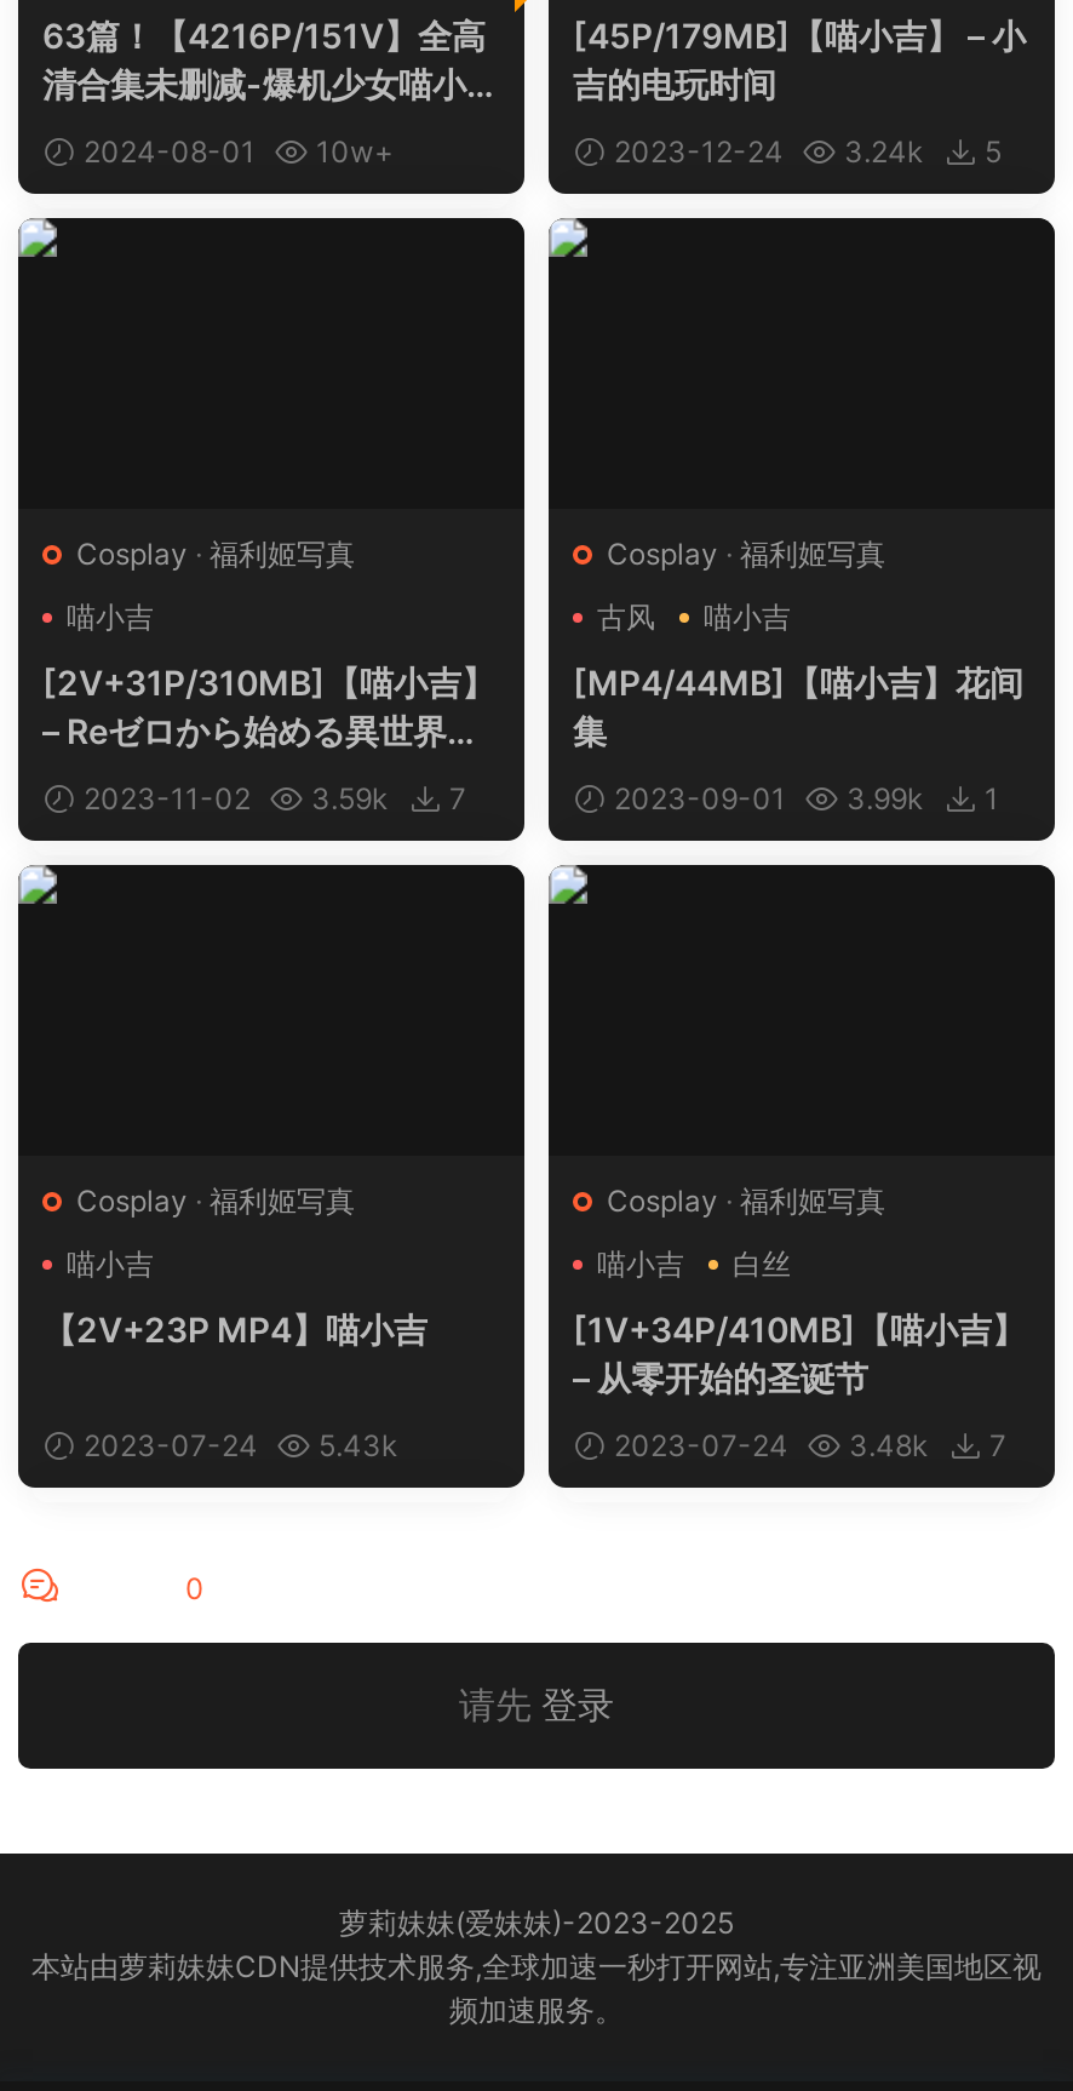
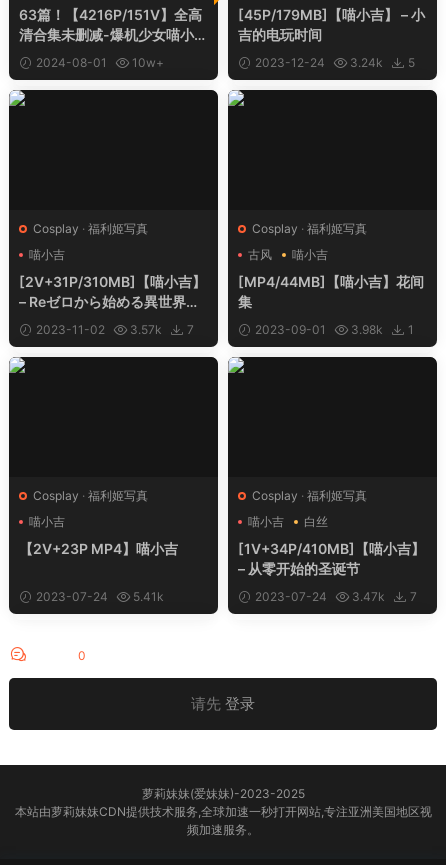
[42,758,466,817] 活2023-11-02 3.59k 7 -> [19,313,194,337] 活2023-11-02 3.57k 7
[607,780,999,817] 2023-09-01 3.99k 1 -> [252,322,414,337] 2023-09-01 3.98k 1
[76,1427,398,1463] 2023-07-24 5.43k -> [33,589,164,604] 2023-07-24 5.41k
[607,1427,1006,1463] 2023-07-24 3.48k 7 -> [252,589,417,604] 2023-07-24 3.47k 7

